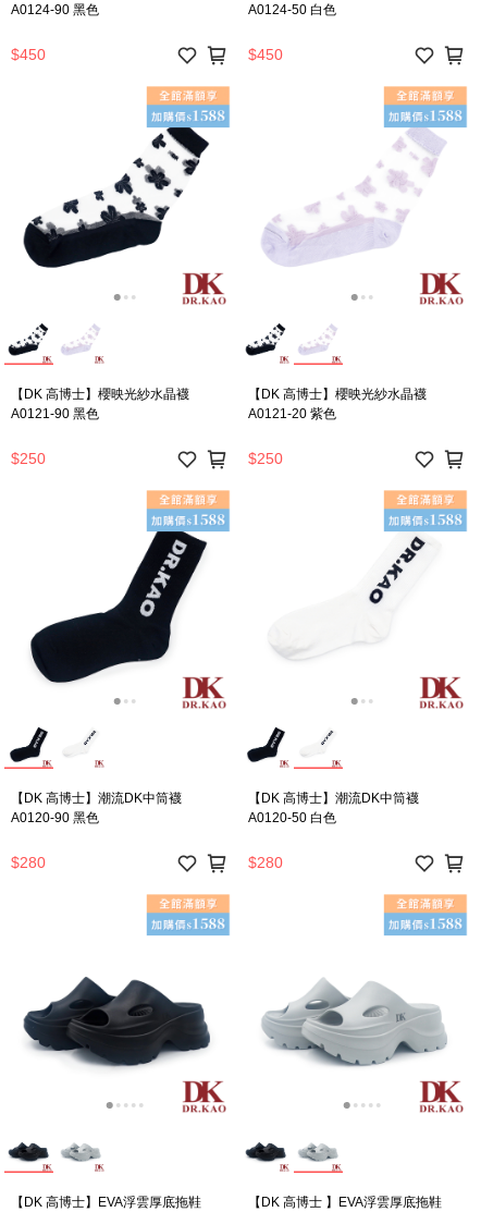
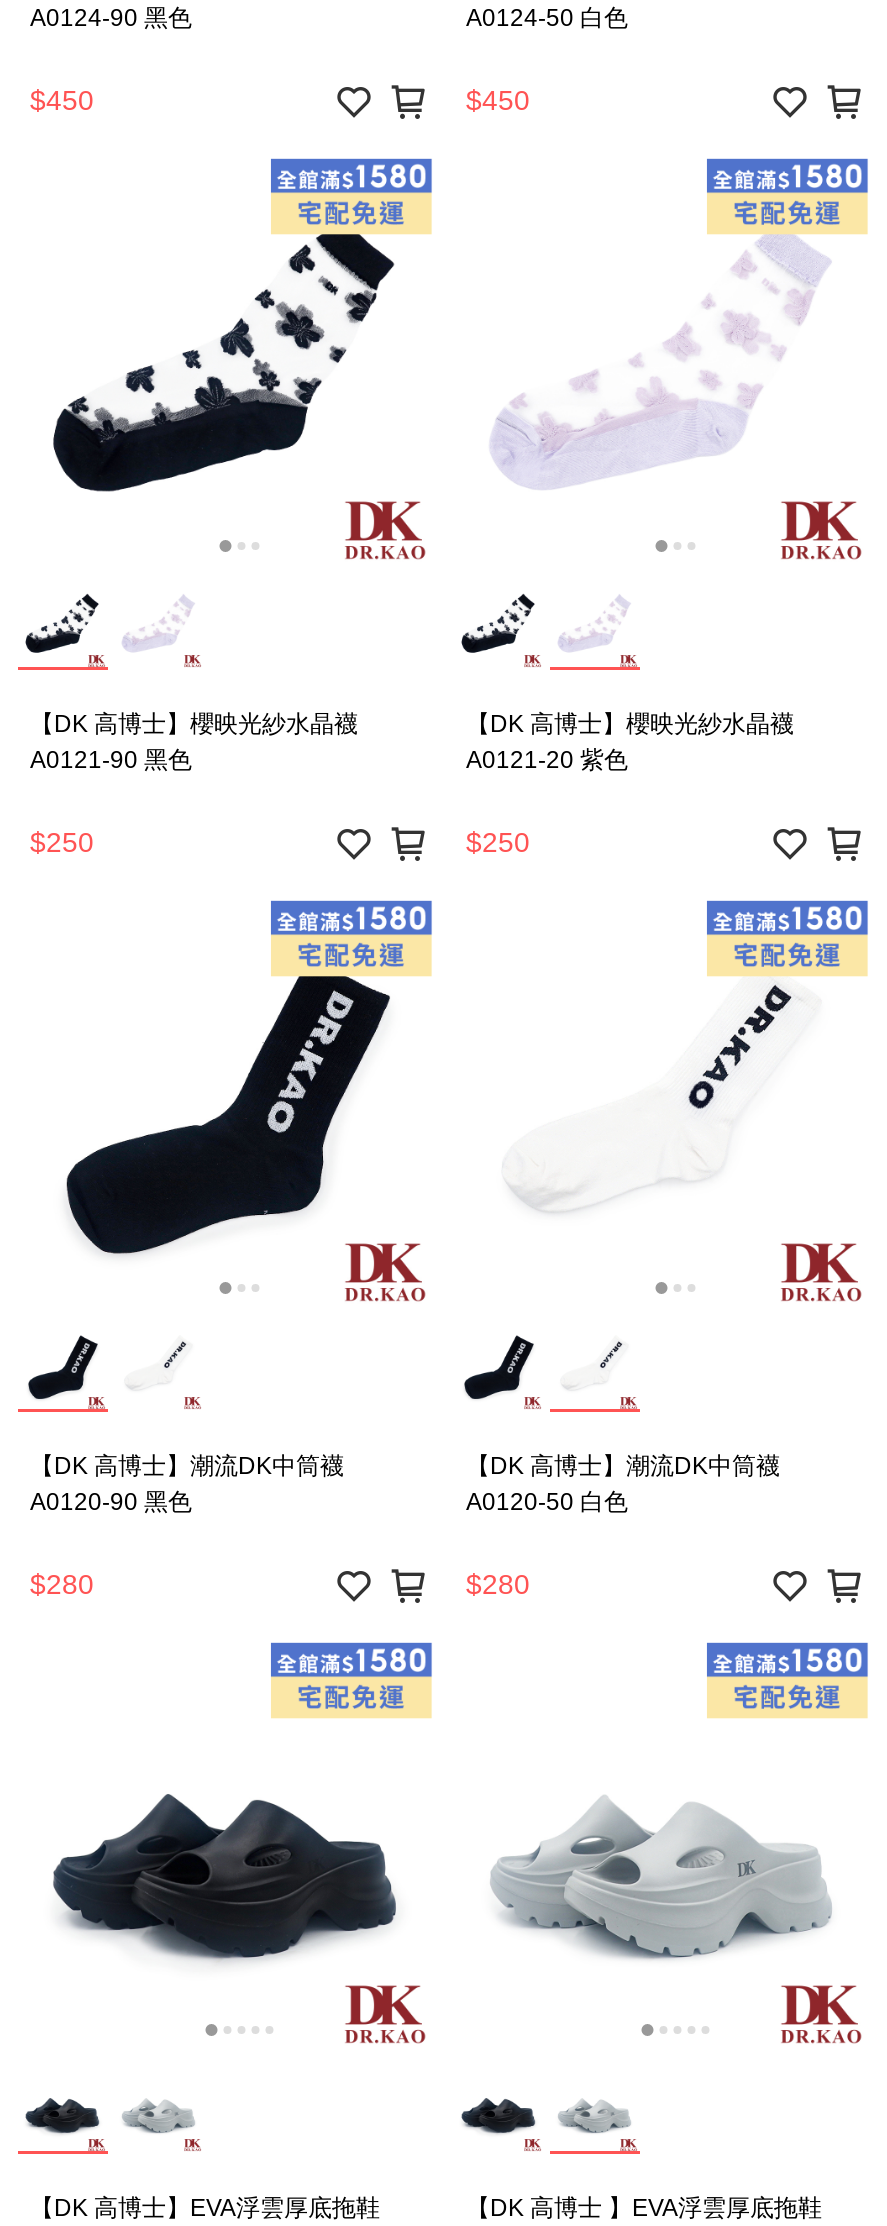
[141,86,231,128] [image] -> [268,156,434,236] [image]
[379,86,468,128] [image] -> [704,156,870,236] [image]
[141,490,231,532] [image] -> [268,898,434,978] [image]
[379,490,468,532] [image] -> [704,898,870,978] [image]
[141,894,231,936] [image] -> [268,1640,434,1720] [image]
[379,894,468,936] [image] -> [704,1640,870,1720] [image]

